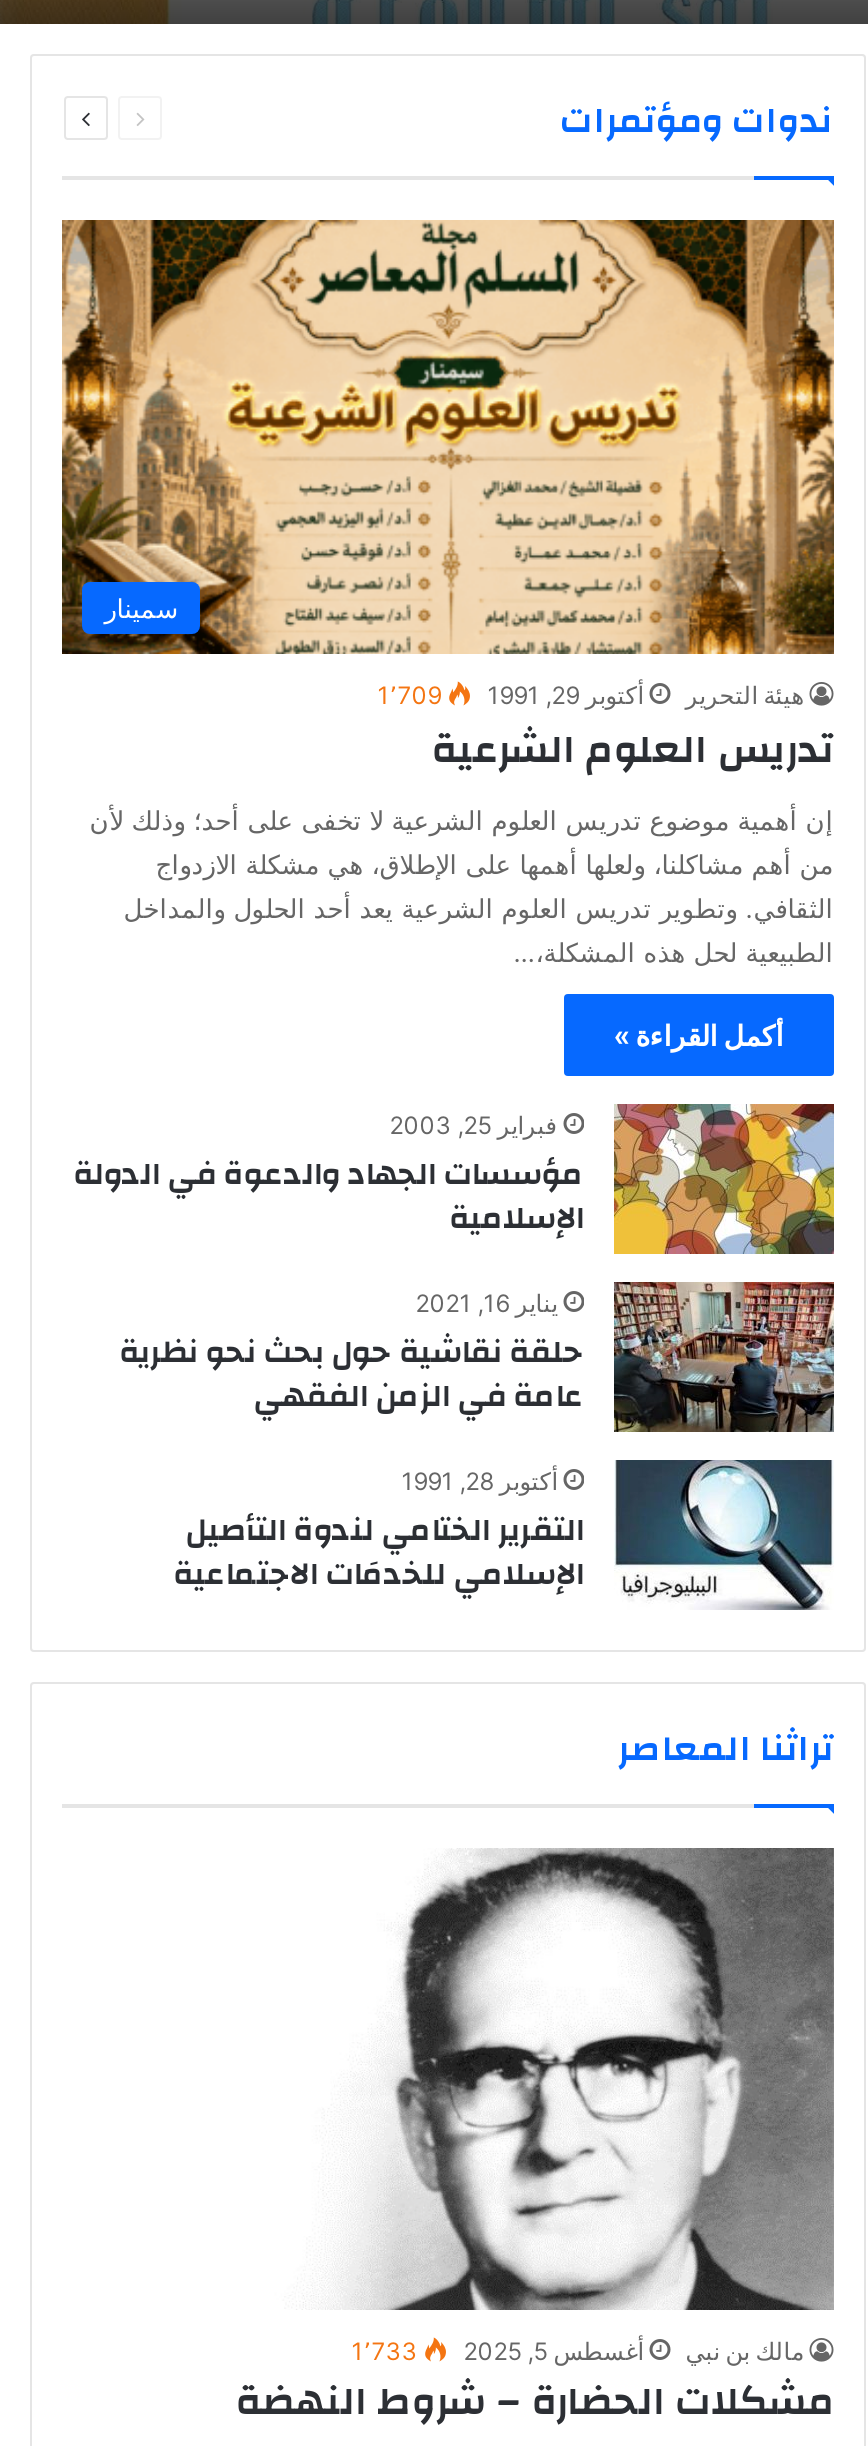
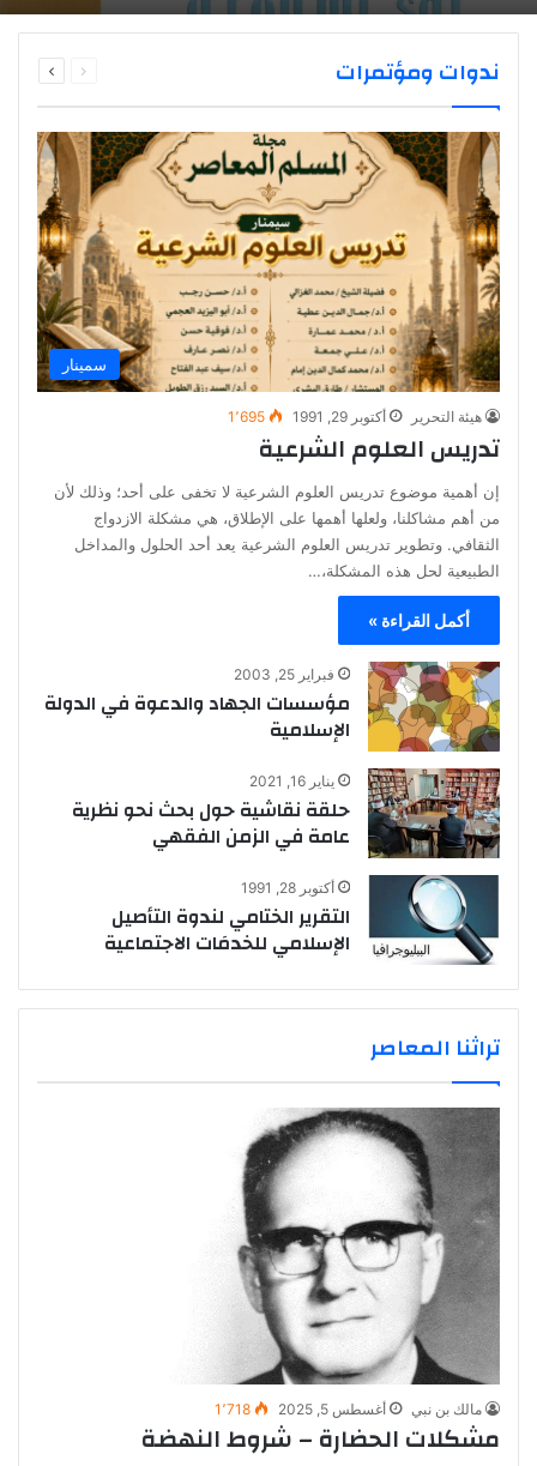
[377,680,441,710] 1٬709 -> [227,407,265,425] 1٬695
[351,2336,417,2366] 1٬733 -> [214,1400,250,1418] 1٬718

